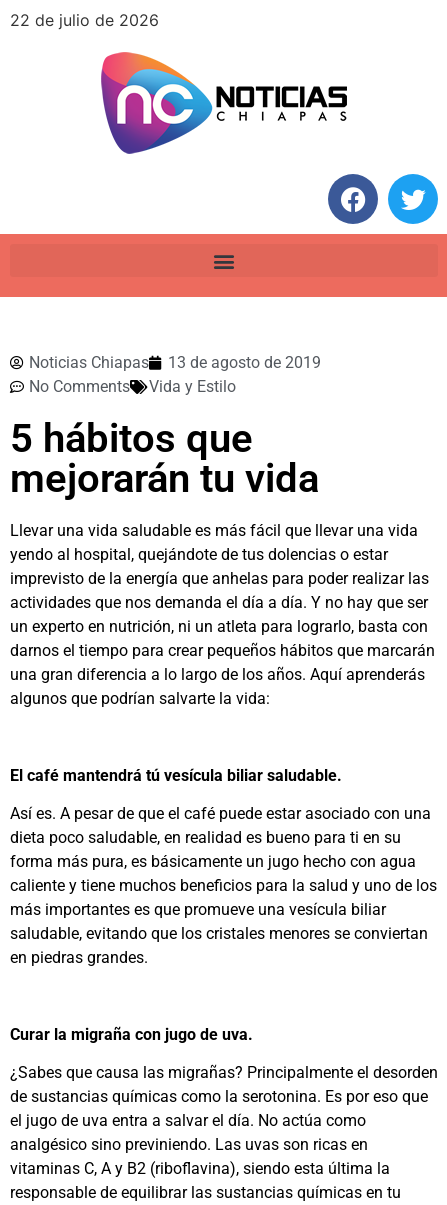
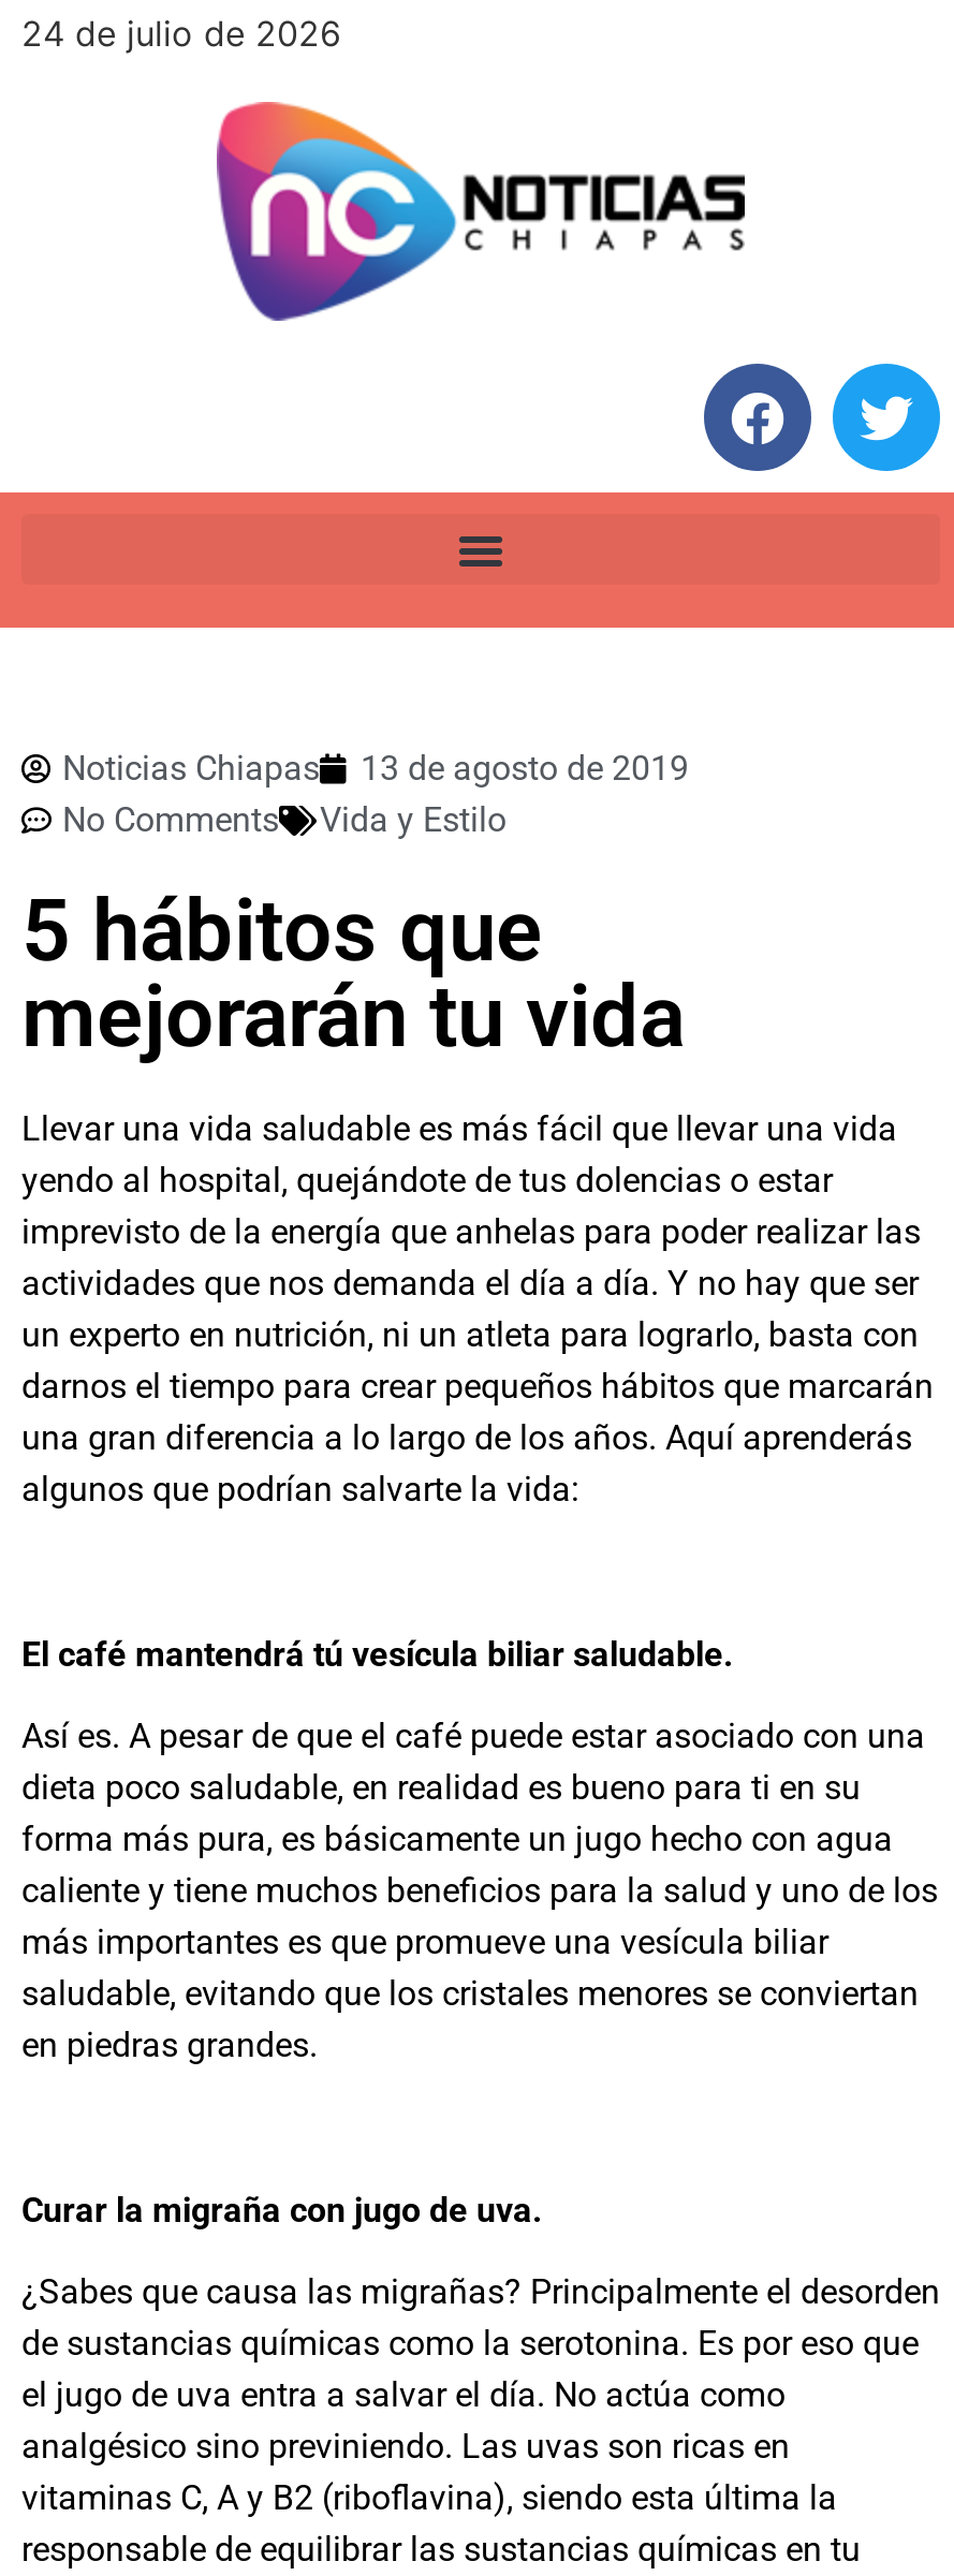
[10,10,159,30] 22 de julio de 2026 -> [21,12,341,55] 24 de julio de 2026

